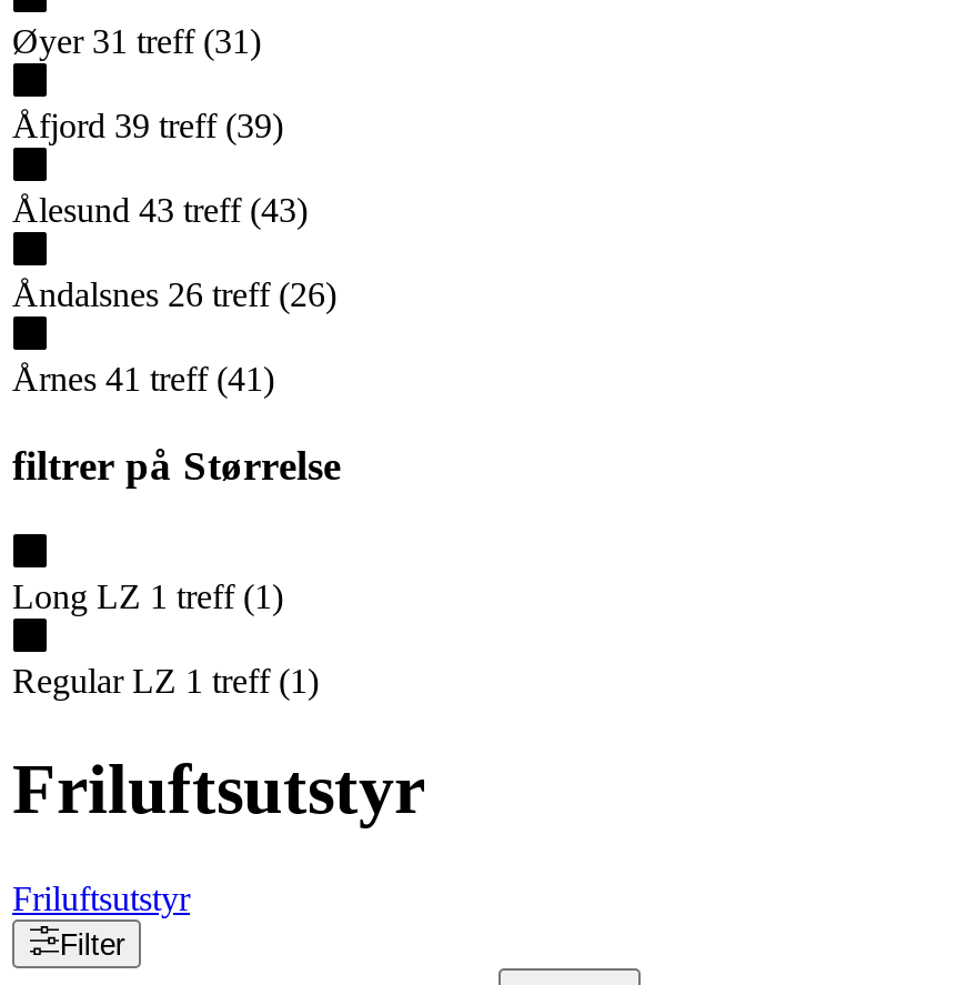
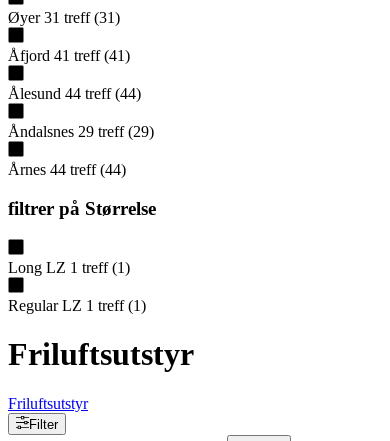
[12,108,283,145] Åfjord 39 treff (39) -> [8,47,130,64] Åfjord 41 treff (41)
[12,192,308,230] Ålesund 43 treff (43) -> [8,85,141,102] Ålesund 44 treff (44)
[12,277,336,314] Åndalsnes 26 treff (26) -> [8,123,154,140] Åndalsnes 29 treff (29)
[12,361,274,399] Årnes 41 treff (41) -> [8,161,126,178] Årnes 44 treff (44)

